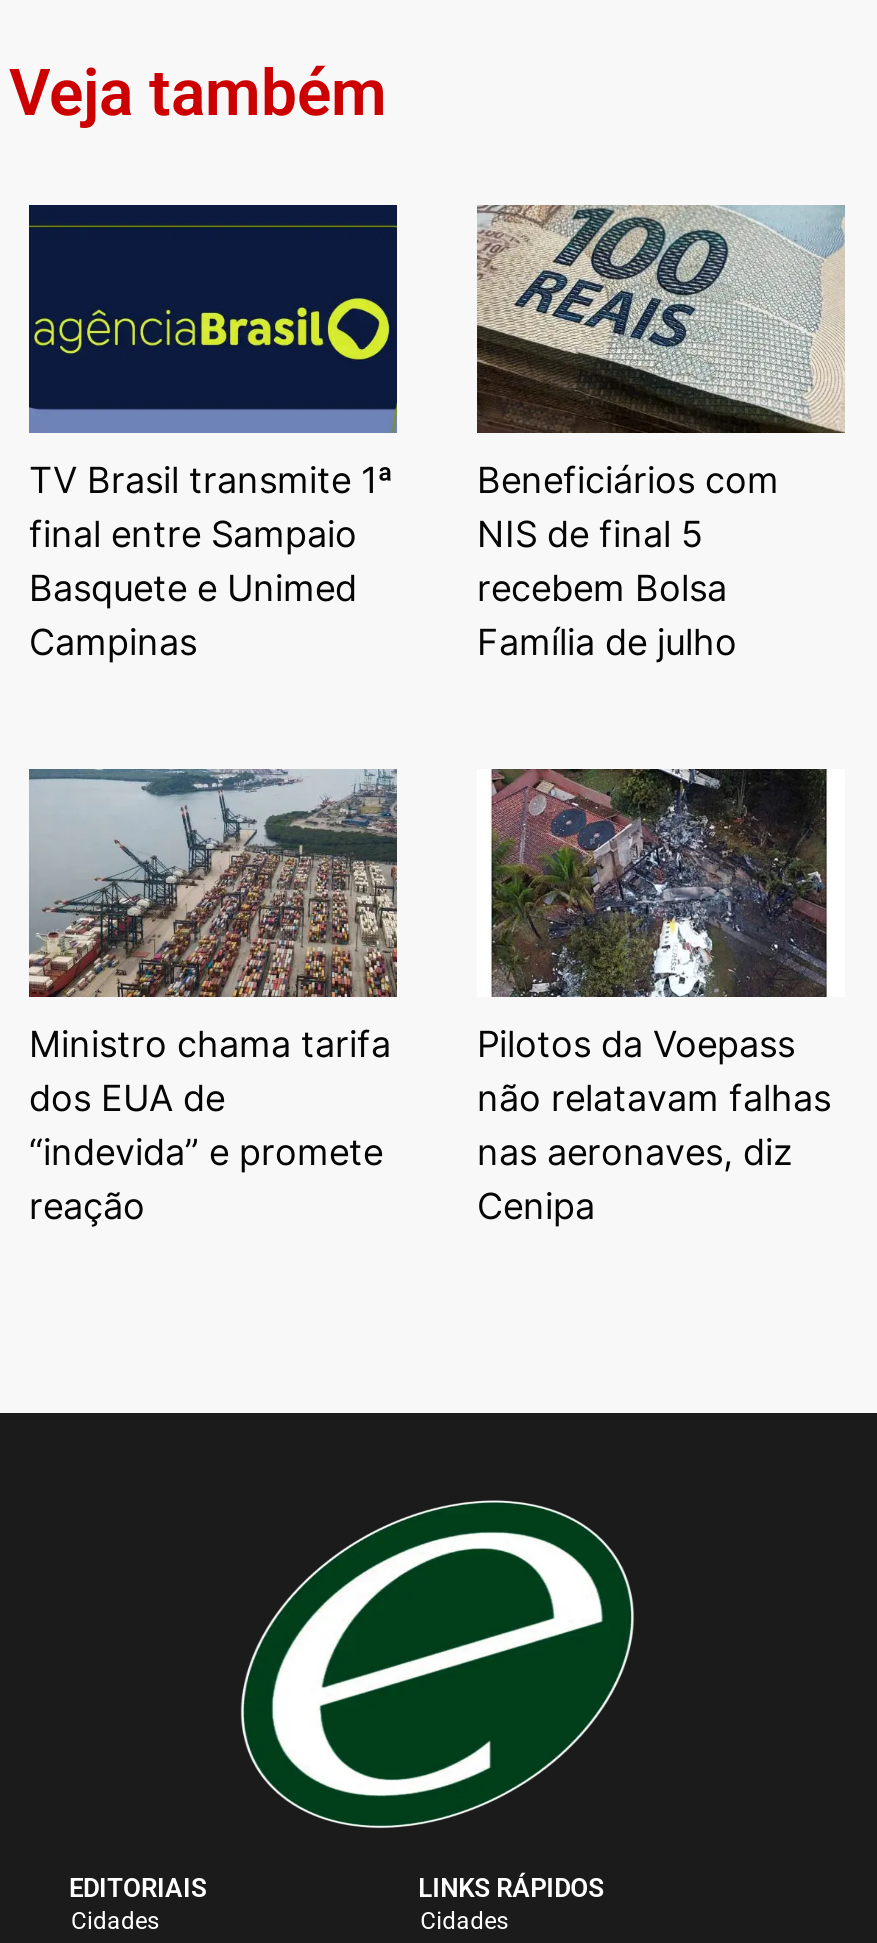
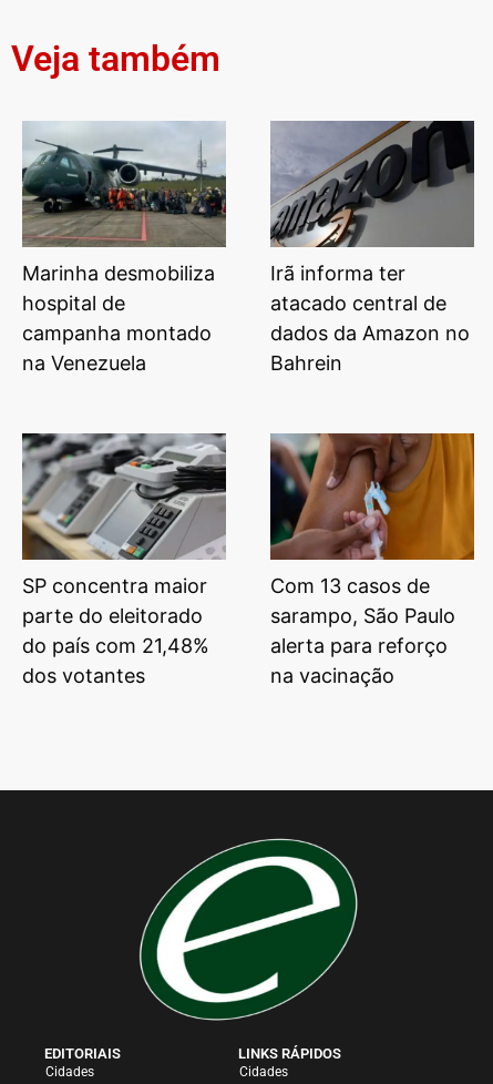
[27,203,399,663] [image] | TV Brasil transmite 1ª | final entre Sampaio | Basquete e Unimed | Campinas -> [21,121,227,375] [image] | Marinha desmobiliza | hospital de | campanha montado | na Venezuela
[477,205,845,663] [image] | Beneficiários com | NIS de final 5 | recebem Bolsa | Família de julho -> [270,120,475,375] [image] | Irã informa ter | atacado central de | dados da Amazon no | Bahrein
[29,767,397,1227] [image] | Ministro chama tarifa | dos EUA de | “indevida” e promete | reação -> [21,432,226,687] [image] | SP concentra maior | parte do eleitorado | do país com 21,48% | dos votantes
[477,767,845,1227] [image] | Pilotos da Voepass | não relatavam falhas | nas aeronaves, diz | Cenipa -> [269,432,475,687] [image] | Com 13 casos de | sarampo, São Paulo | alerta para reforço | na vacinação

